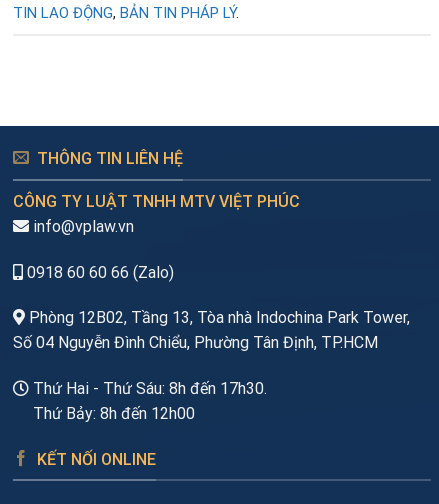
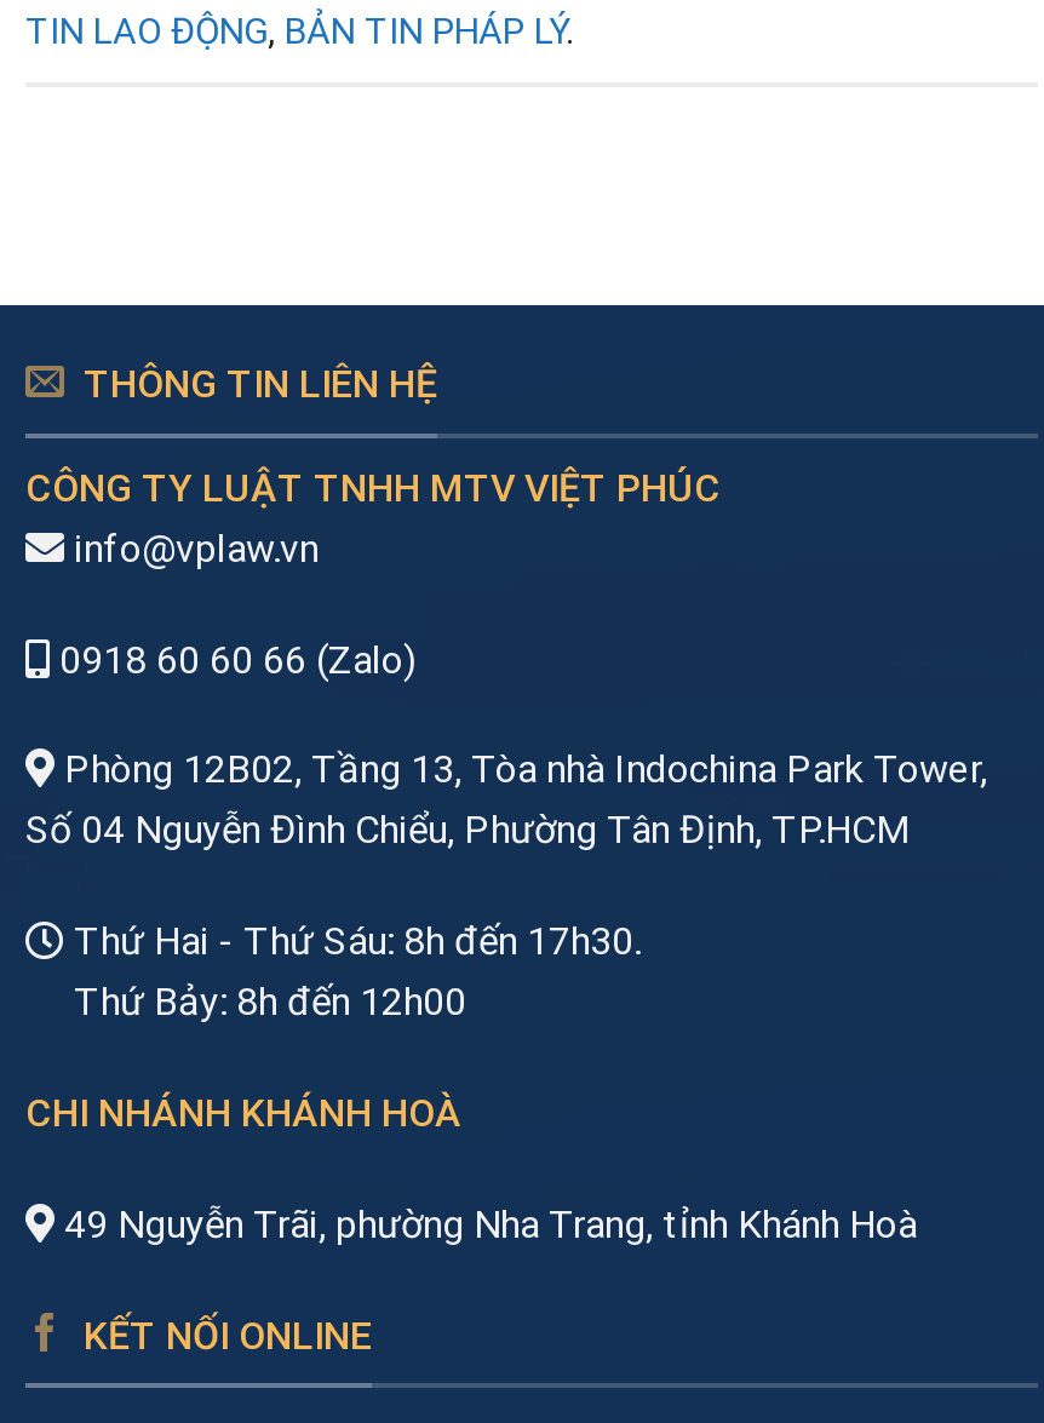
none -> [25,1090,917,1247] CHI NHÁNH KHÁNH HOÀ | 49 Nguyễn Trãi, phường Nha Trang, tỉnh Khánh Hoà

